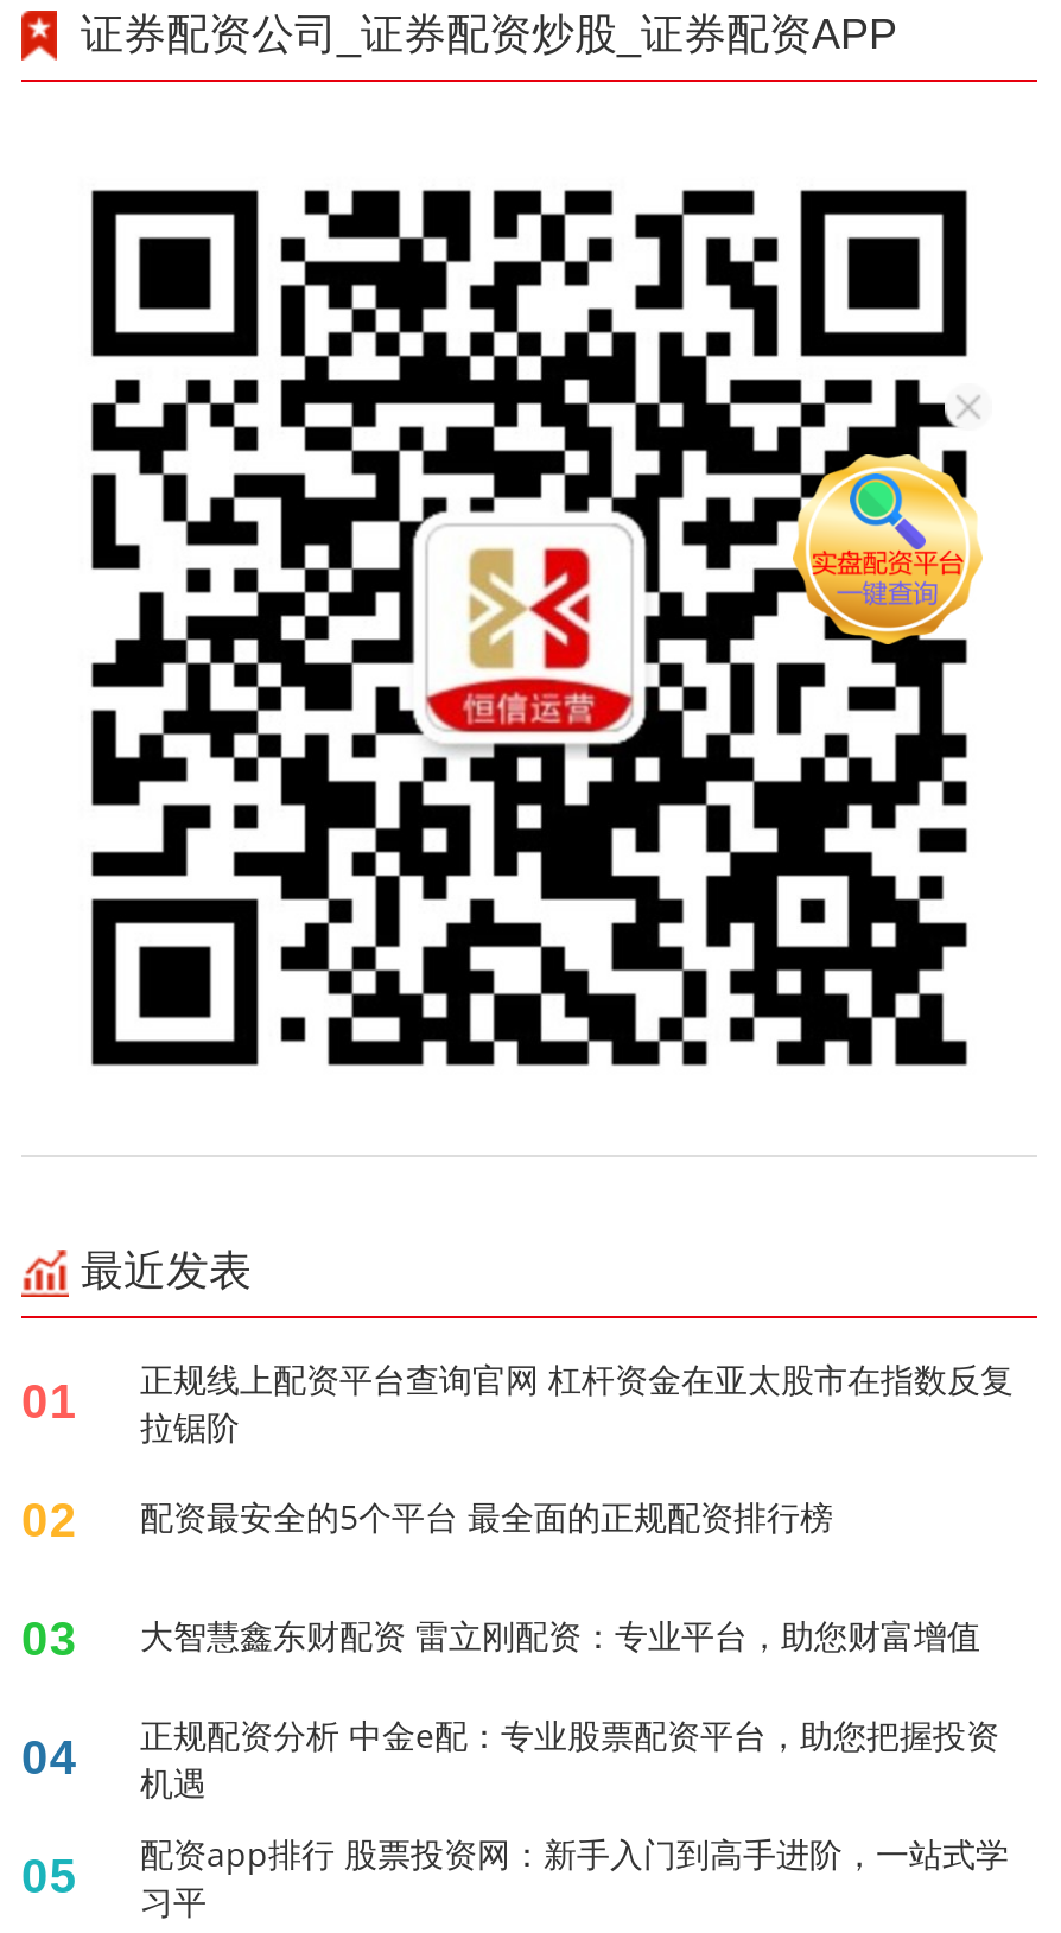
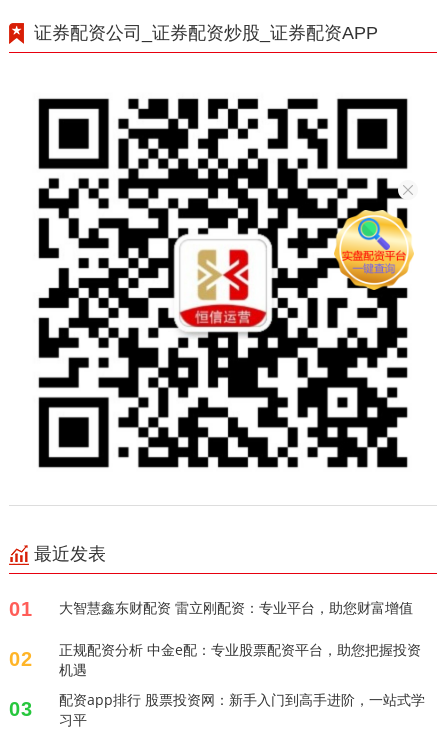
[21,1356,1014,1664] 正规线上配资平台查询官网 杠杆资金在亚太股市在指数反复 | 拉锯阶 | 02 | 配资最安全的5个平台 最全面的正规配资排行榜 | 03 -> none
[21,1712,999,1804] 04 正规配资分析 中金e配：专业股票配资平台，助您把握投资 机遇 -> [9,640,421,679] 02 正规配资分析 中金e配：专业股票配资平台，助您把握投资 机遇
[21,1830,1009,1923] 05 配资app排行 股票投资网：新手入门到高手进阶，一站式学 习平 -> [9,690,425,729] 03 配资app排行 股票投资网：新手入门到高手进阶，一站式学 习平

